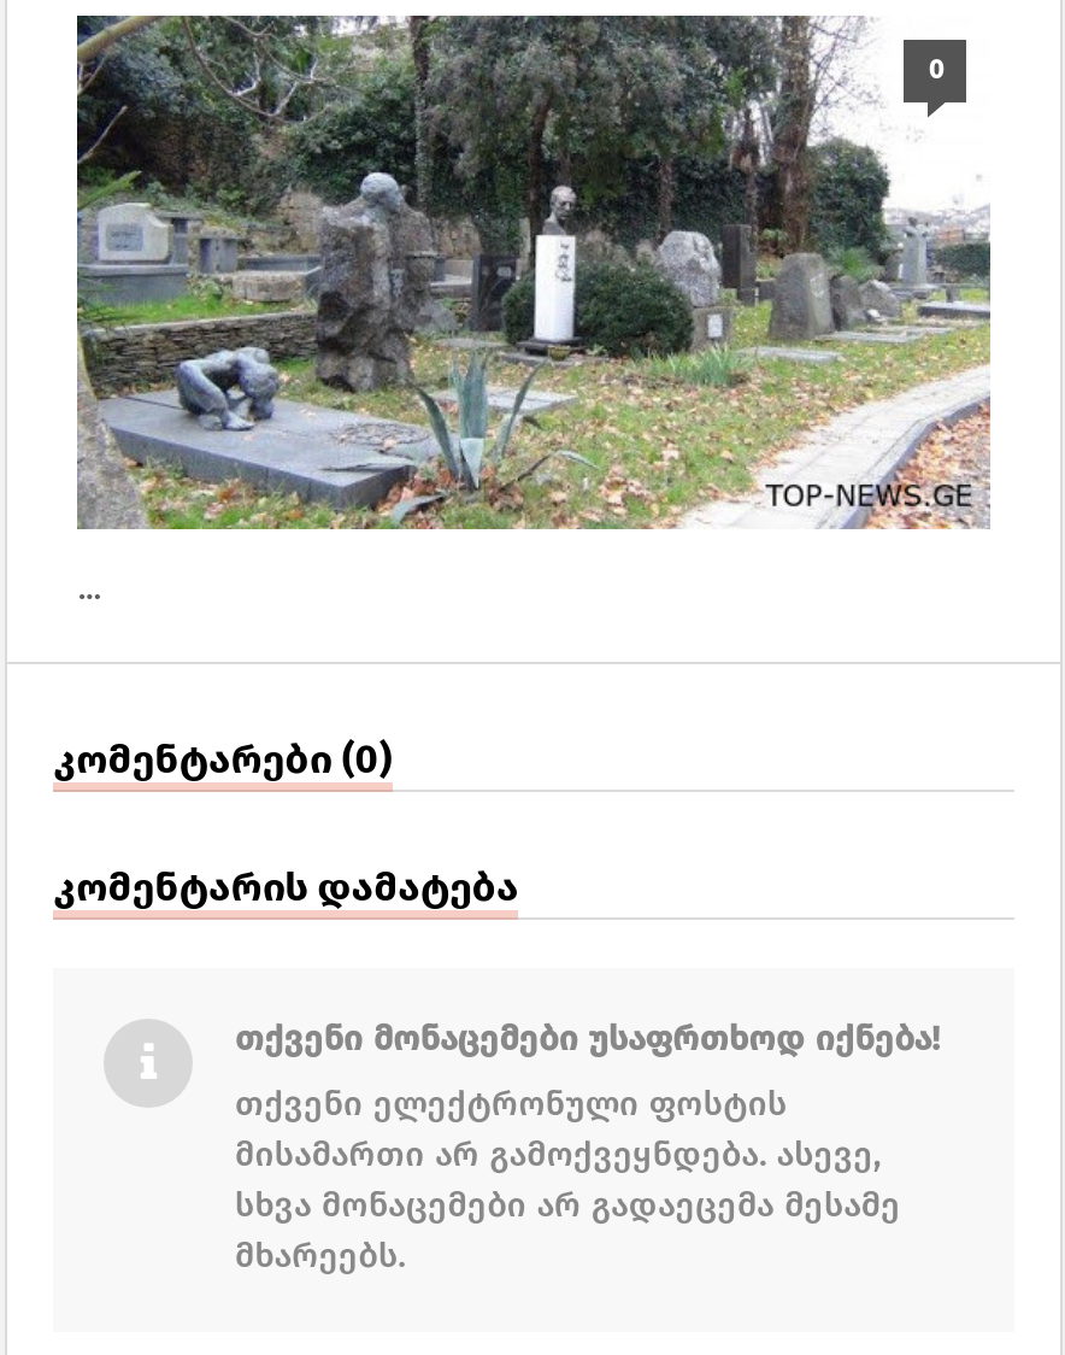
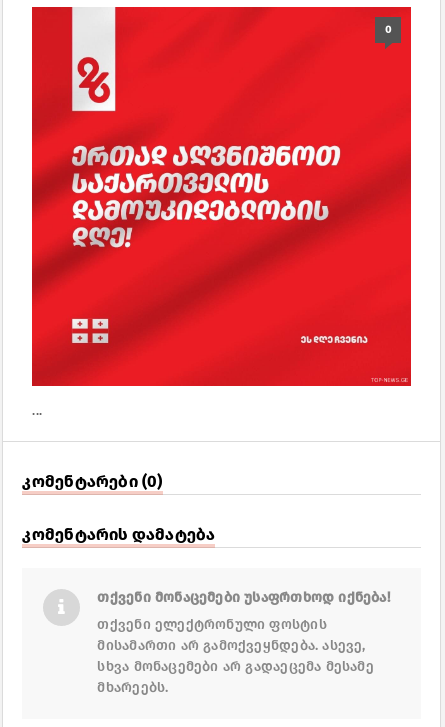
[75,13,993,532] [image] -> [31,6,412,387] [image]

